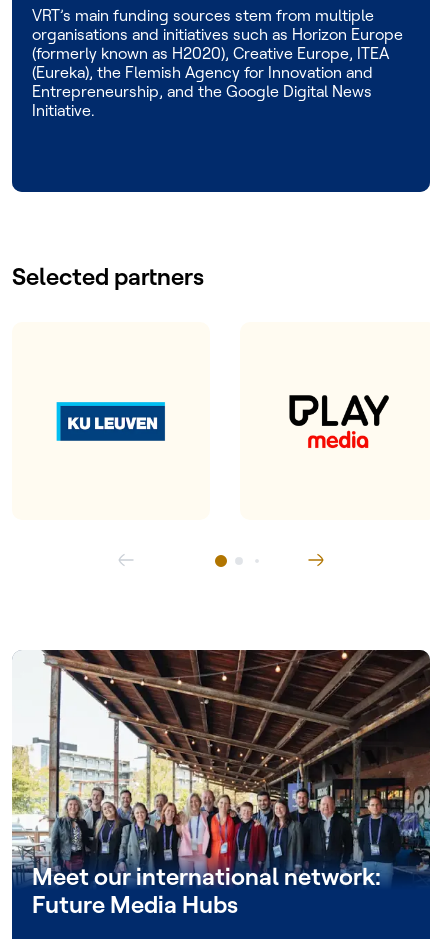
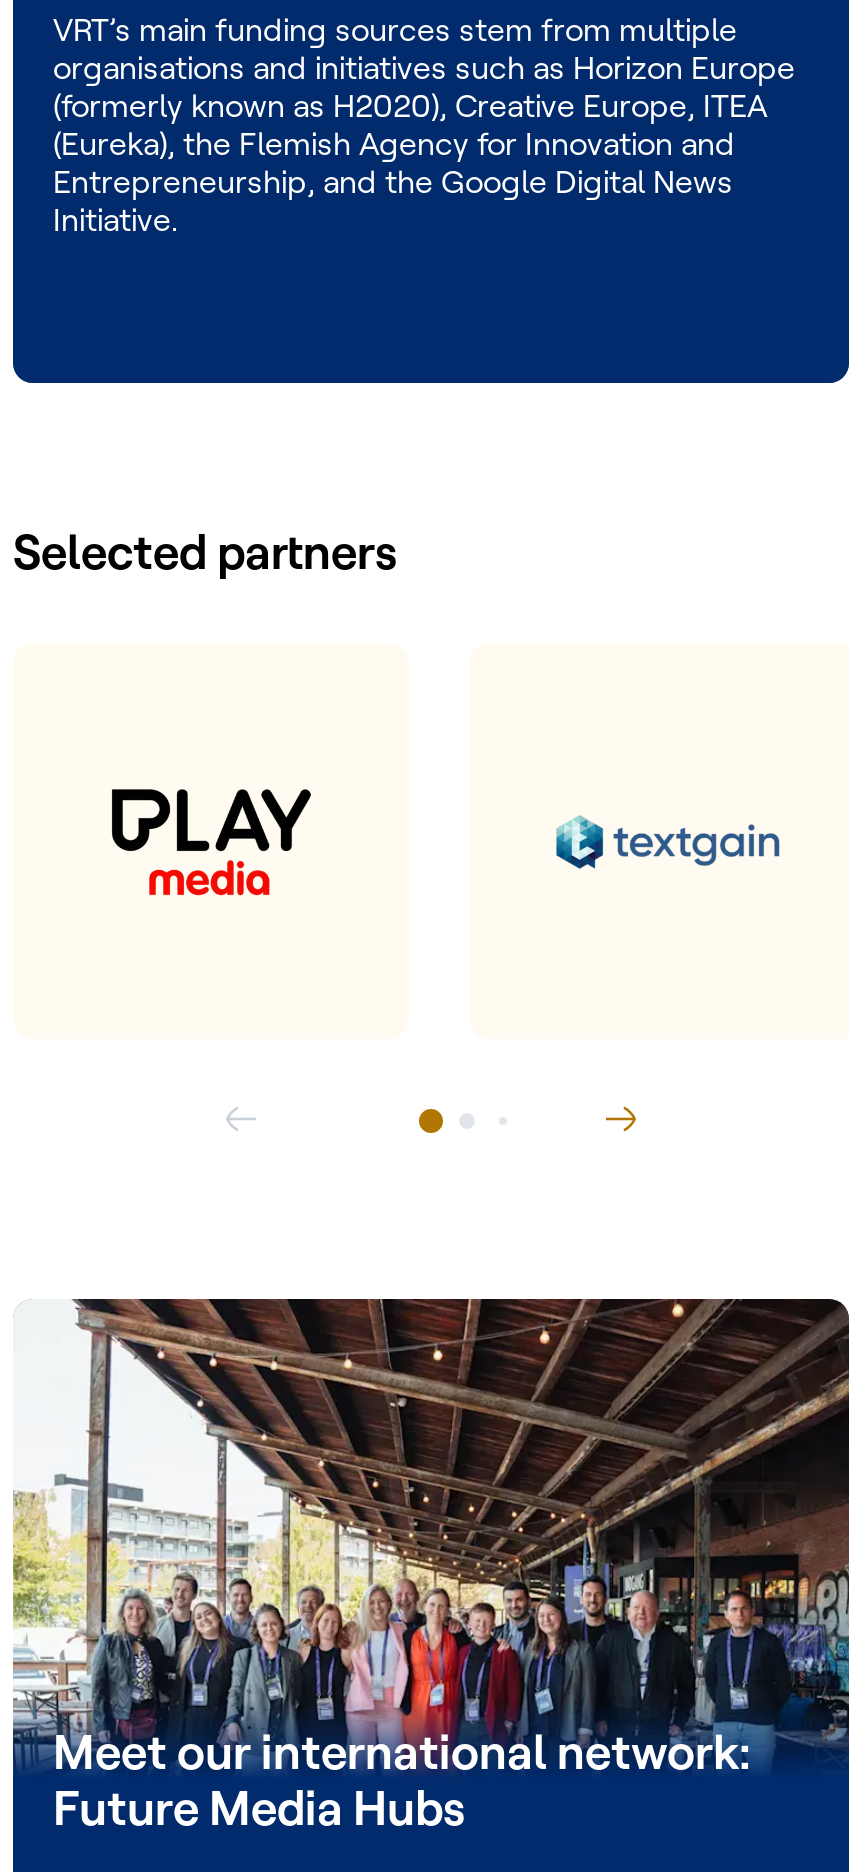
[55,395,166,448] [image] -> [101,787,319,897] [image]
[284,394,395,449] [image] -> [553,789,781,895] [image]

